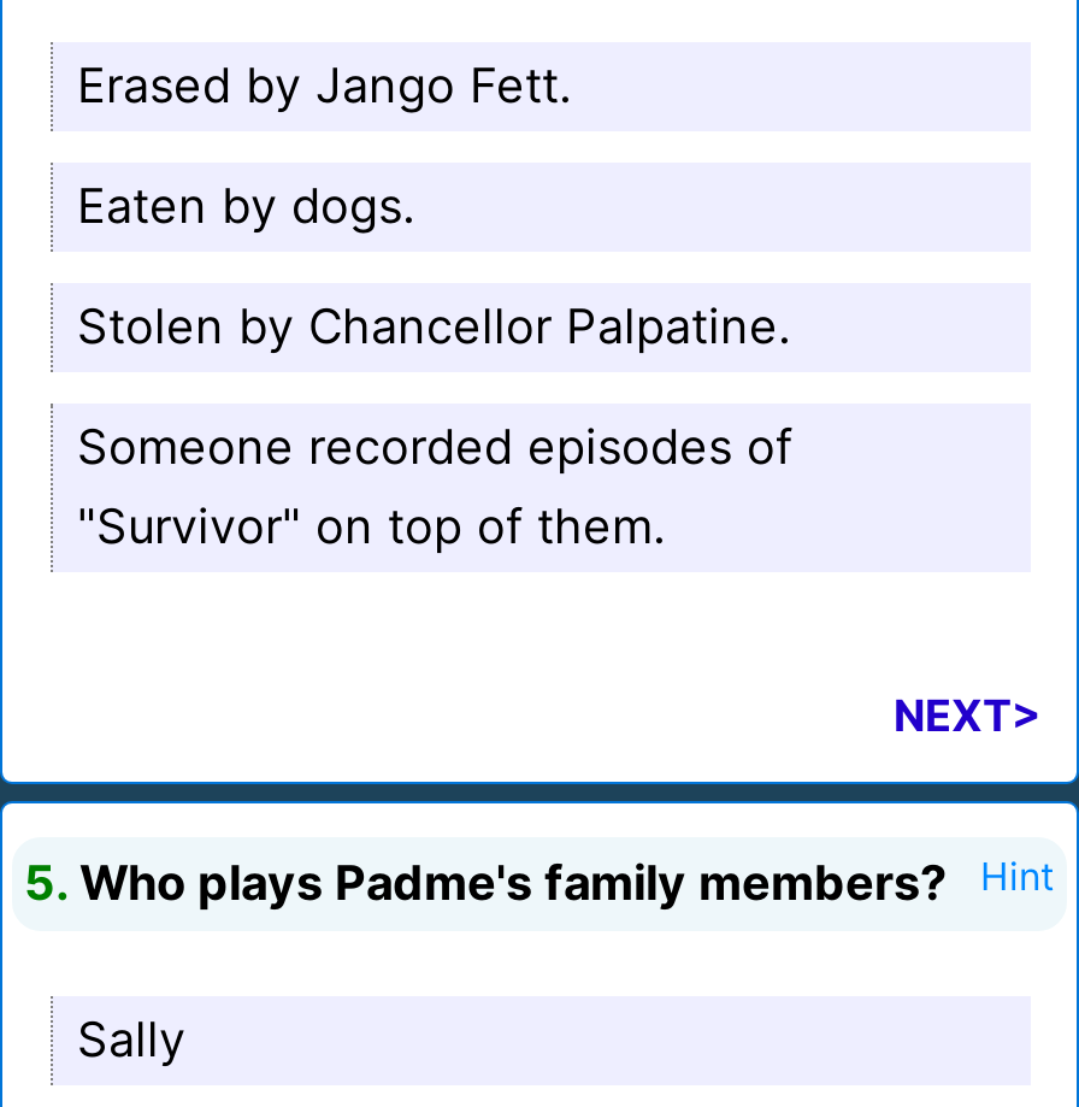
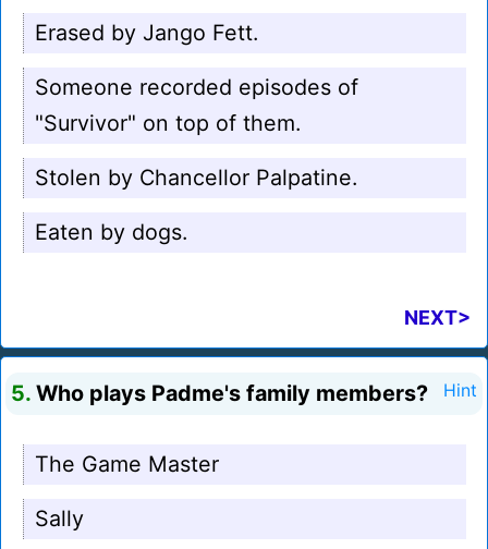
moved [77,177,790,355] -> [35,164,357,245]: Stolen by Chancellor Palpatine. | Eaten by dogs.
moved [77,418,792,555] -> [35,74,358,136]: Someone recorded episodes of | "Survivor" on top of them.
none -> [35,451,219,477] The Game Master

